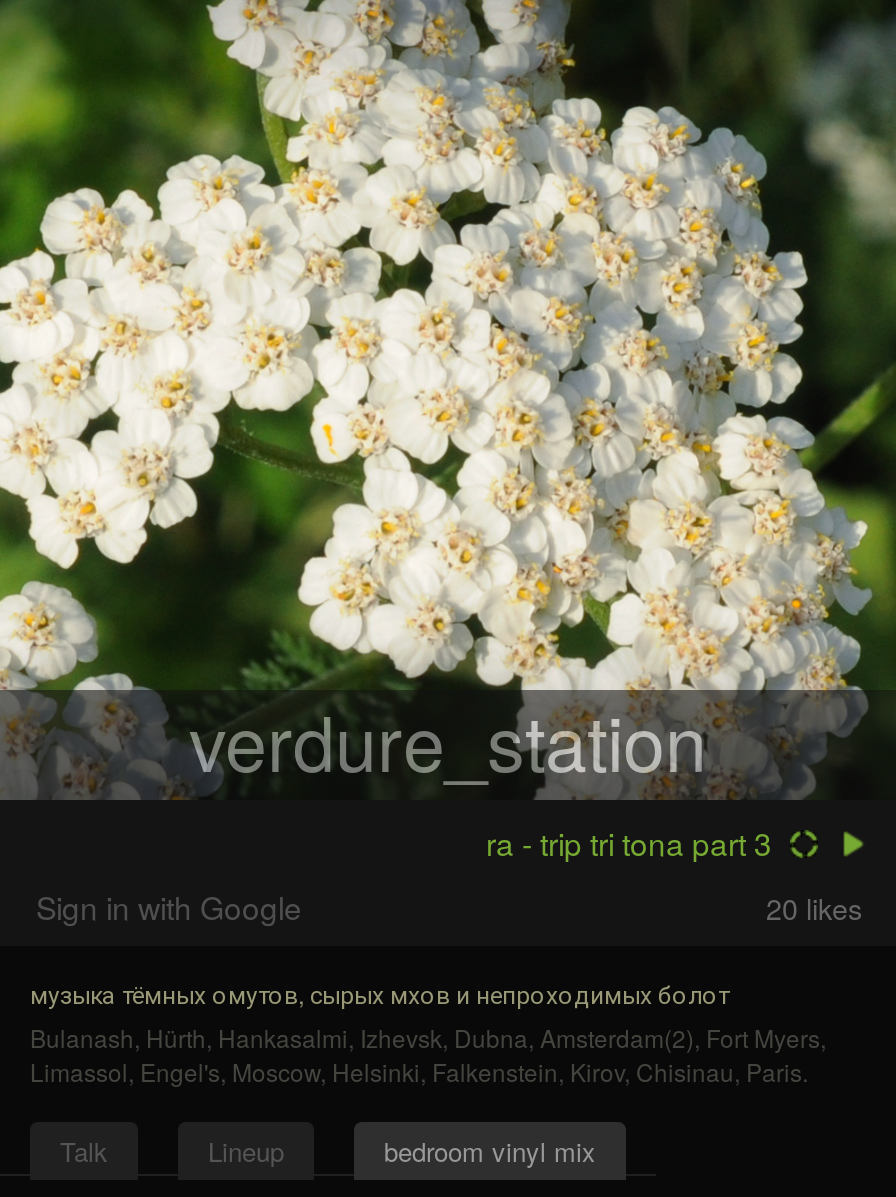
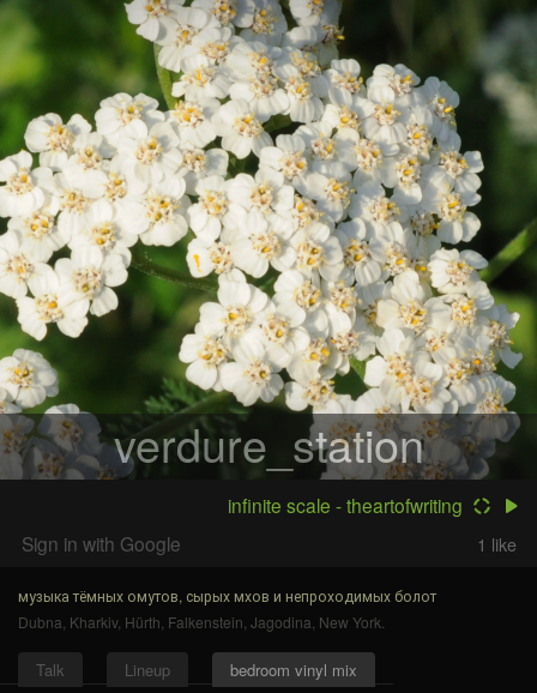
[486,820,772,864] ra - trip tri tona part 3 -> [228,492,463,518] infinite scale - theartofwriting
[766,888,862,928] 20 likes -> [477,532,517,556] 1 like
[30,1020,826,1088] Bulanash, Hürth, Hankasalmi, Izhevsk, Dubna, Amsterdam(2), Fort Myers, | Limassol, Engel's, Moscow, Helsinki, Falkenstein, Kirov, Chisinau, Paris. -> [18,611,385,632] Dubna, Kharkiv, Hürth, Falkenstein, Jagodina, New York.

